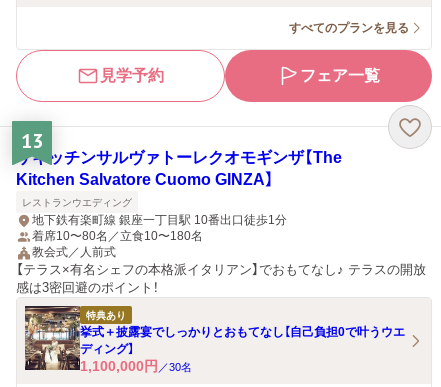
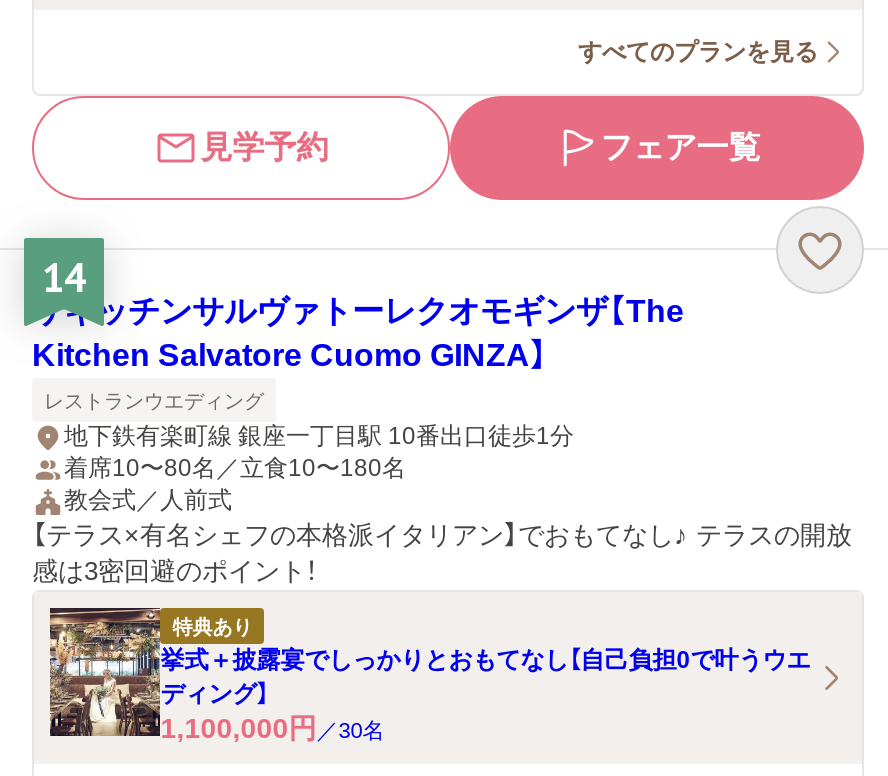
[21,128,43,154] 13 -> [42,252,86,304] 14

